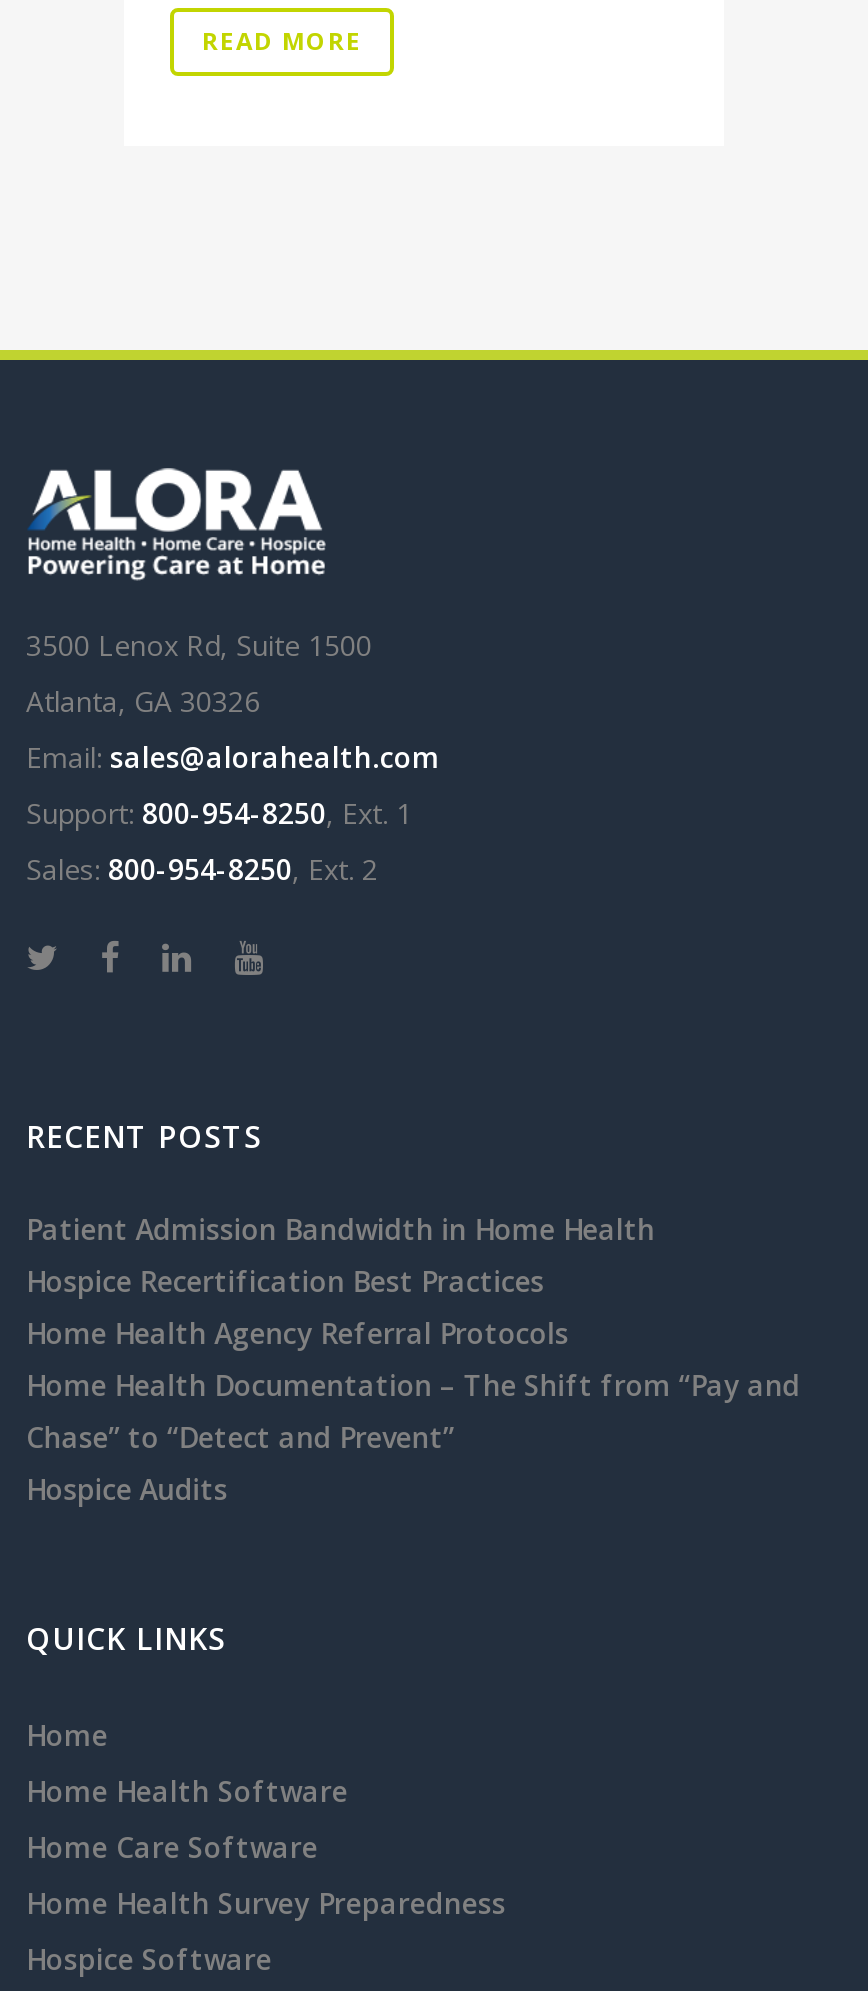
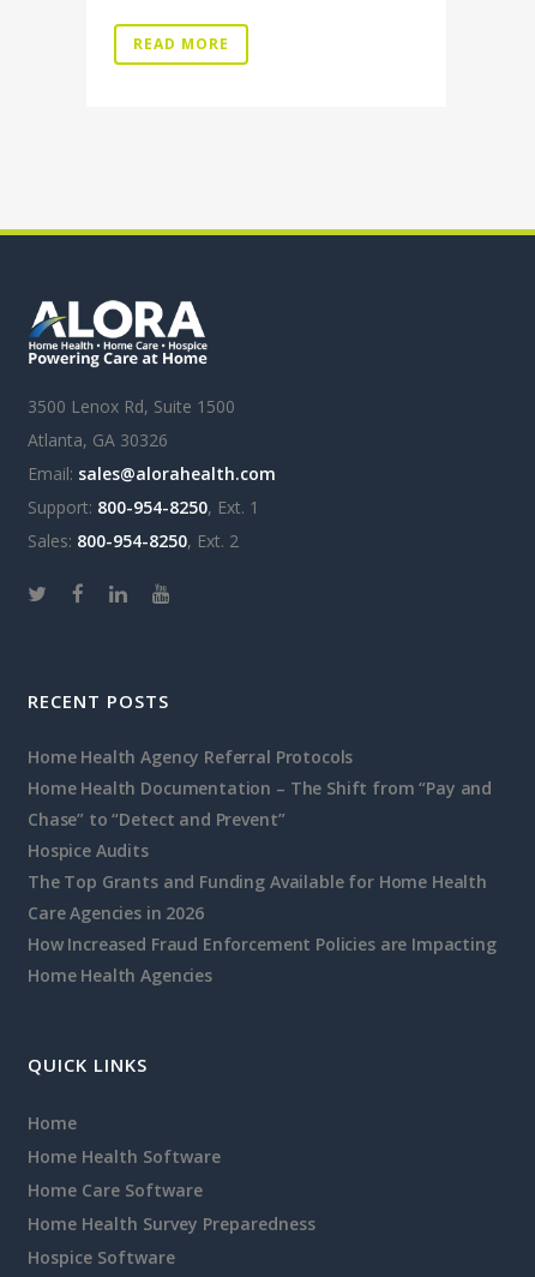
[26,1210,655,1300] Patient Admission Bandwidth in Home Health | Hospice Recertification Best Practices -> none
moved [26,1314,800,1508] -> [28,745,492,862]: Home Health Agency Referral Protocols | Home Health Documentation – The Shift from “Pay and | Chase” to “Detect and Prevent” | Hospice Audits
none -> [28,870,496,987] The Top Grants and Funding Available for Home Health | Care Agencies in 2026 | How Increased Fraud Enforcement Policies are Impacting | Home Health Agencies

